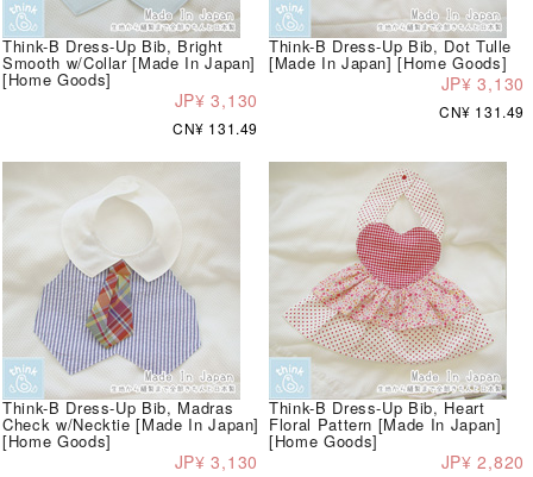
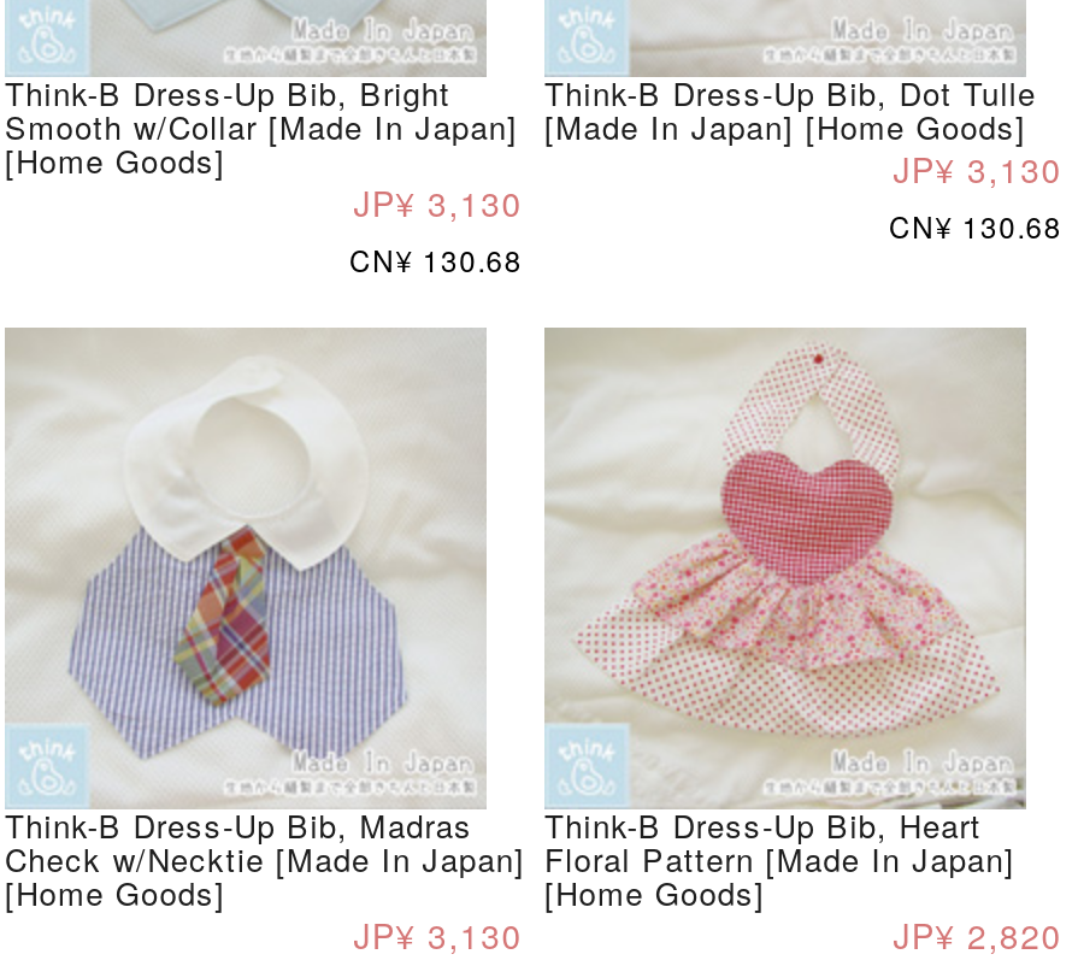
[439,101,525,121] CN¥ 131.49 -> [889,205,1062,246] CN¥ 130.68
[173,118,258,138] CN¥ 131.49 -> [349,239,523,280] CN¥ 130.68

